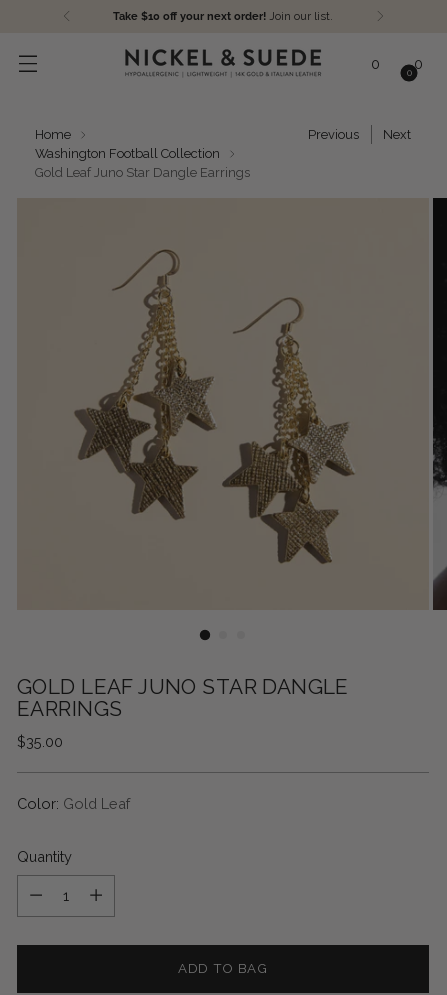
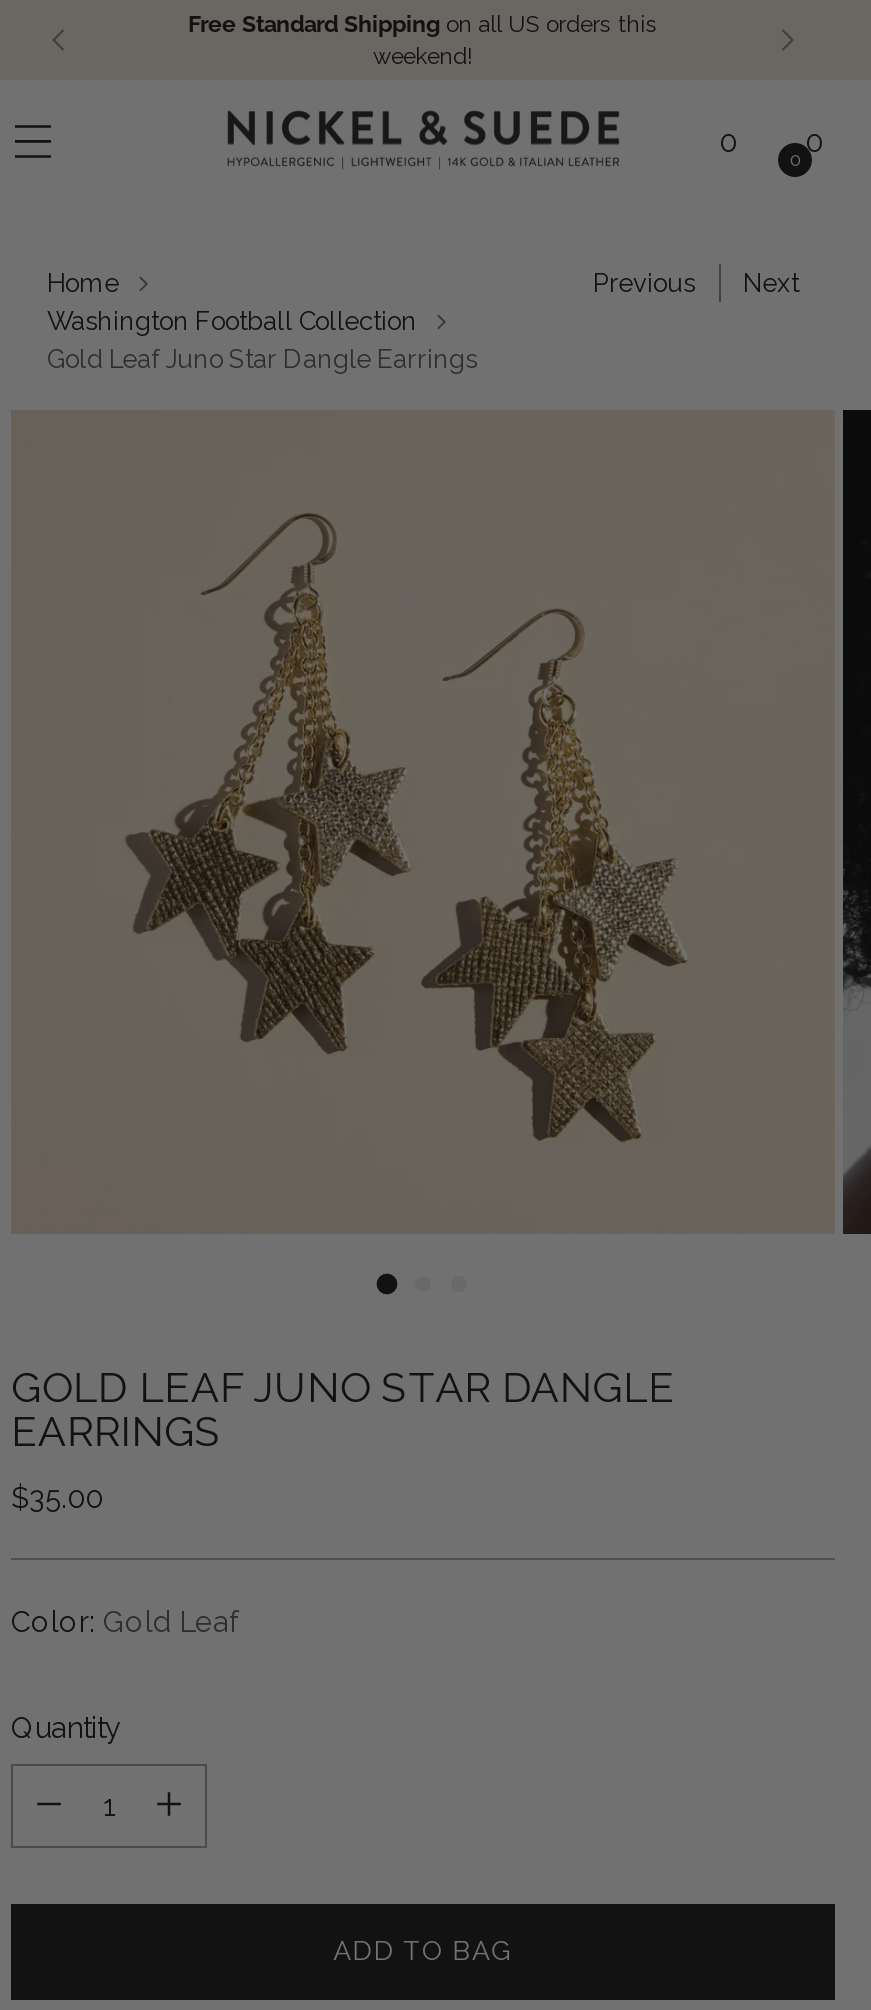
[113,9,333,23] Take $10 off your next order! Join our list. -> [188,10,658,70] Free Standard Shipping on all US orders this | weekend!

